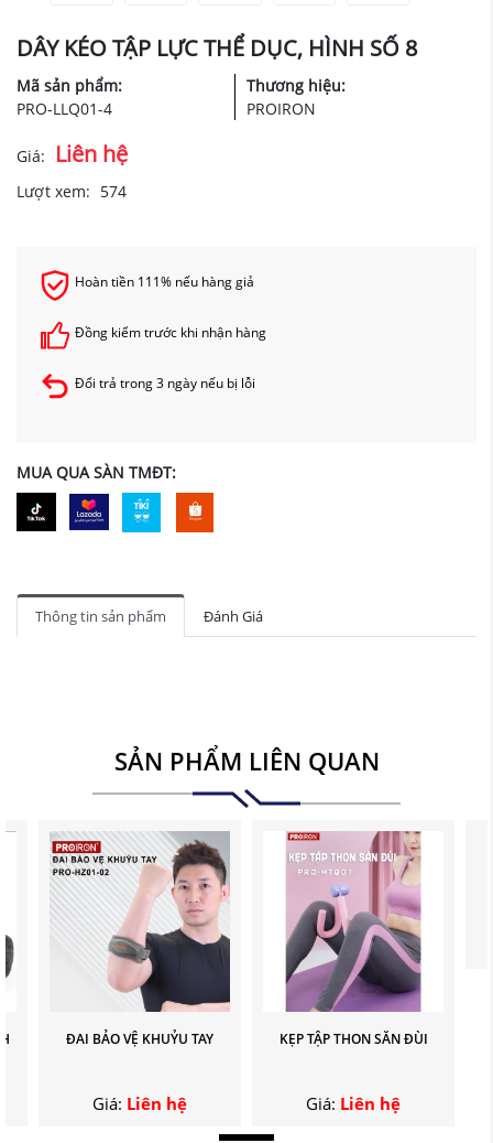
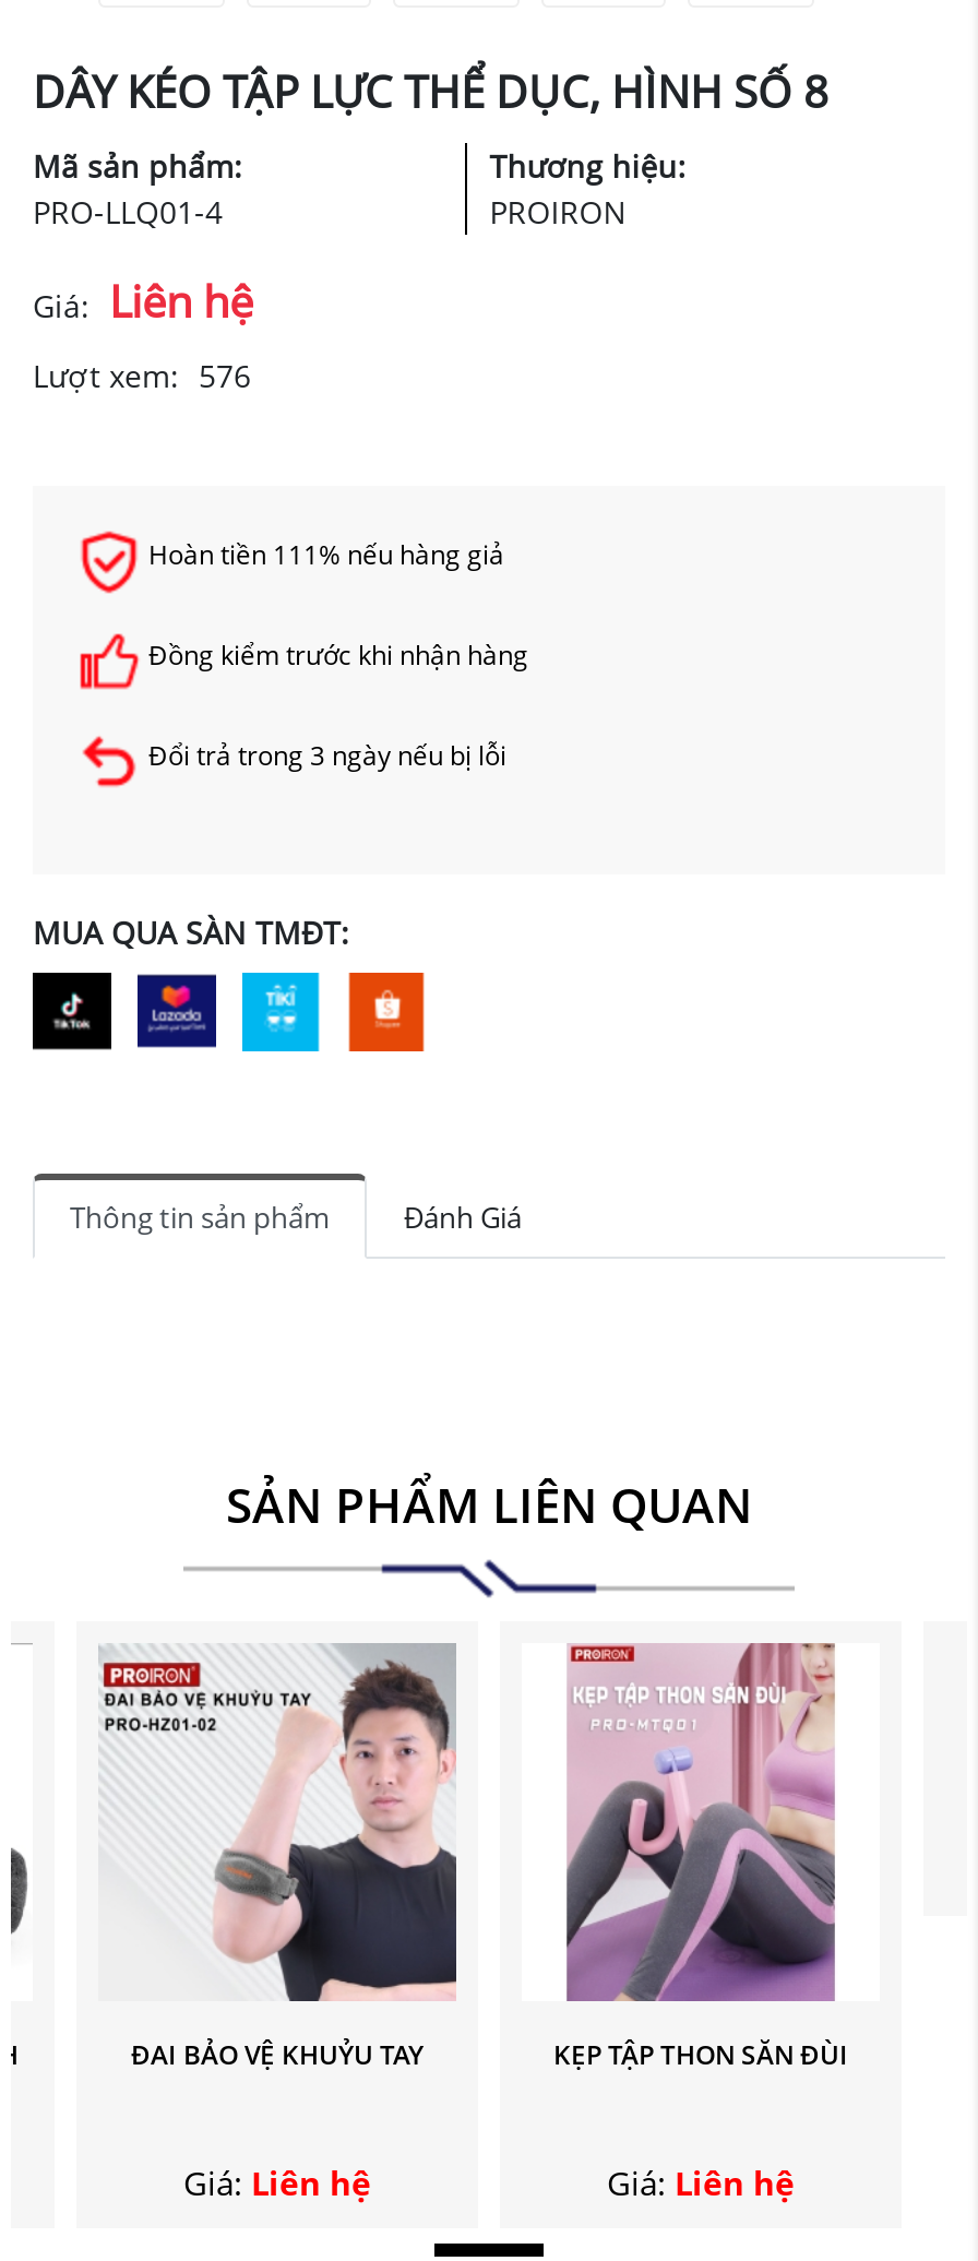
[17,181,127,202] Lượt xem: 574 -> [33,355,251,397] Lượt xem: 576

